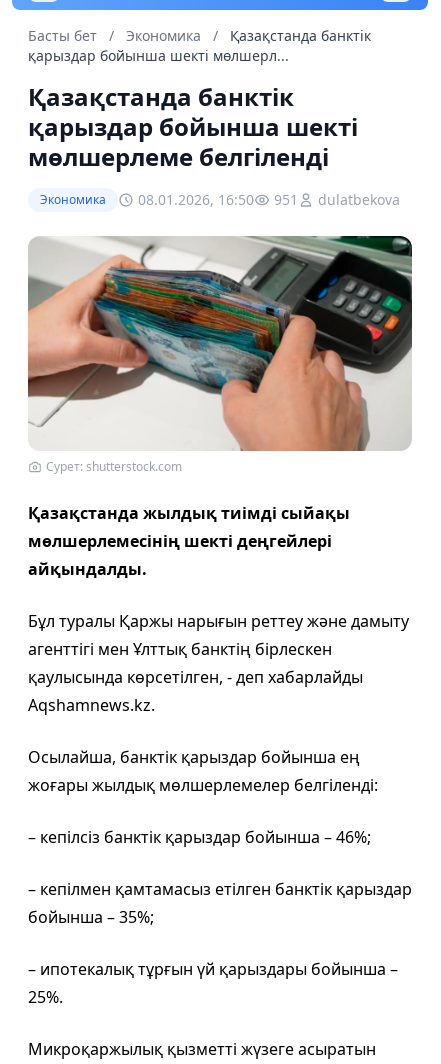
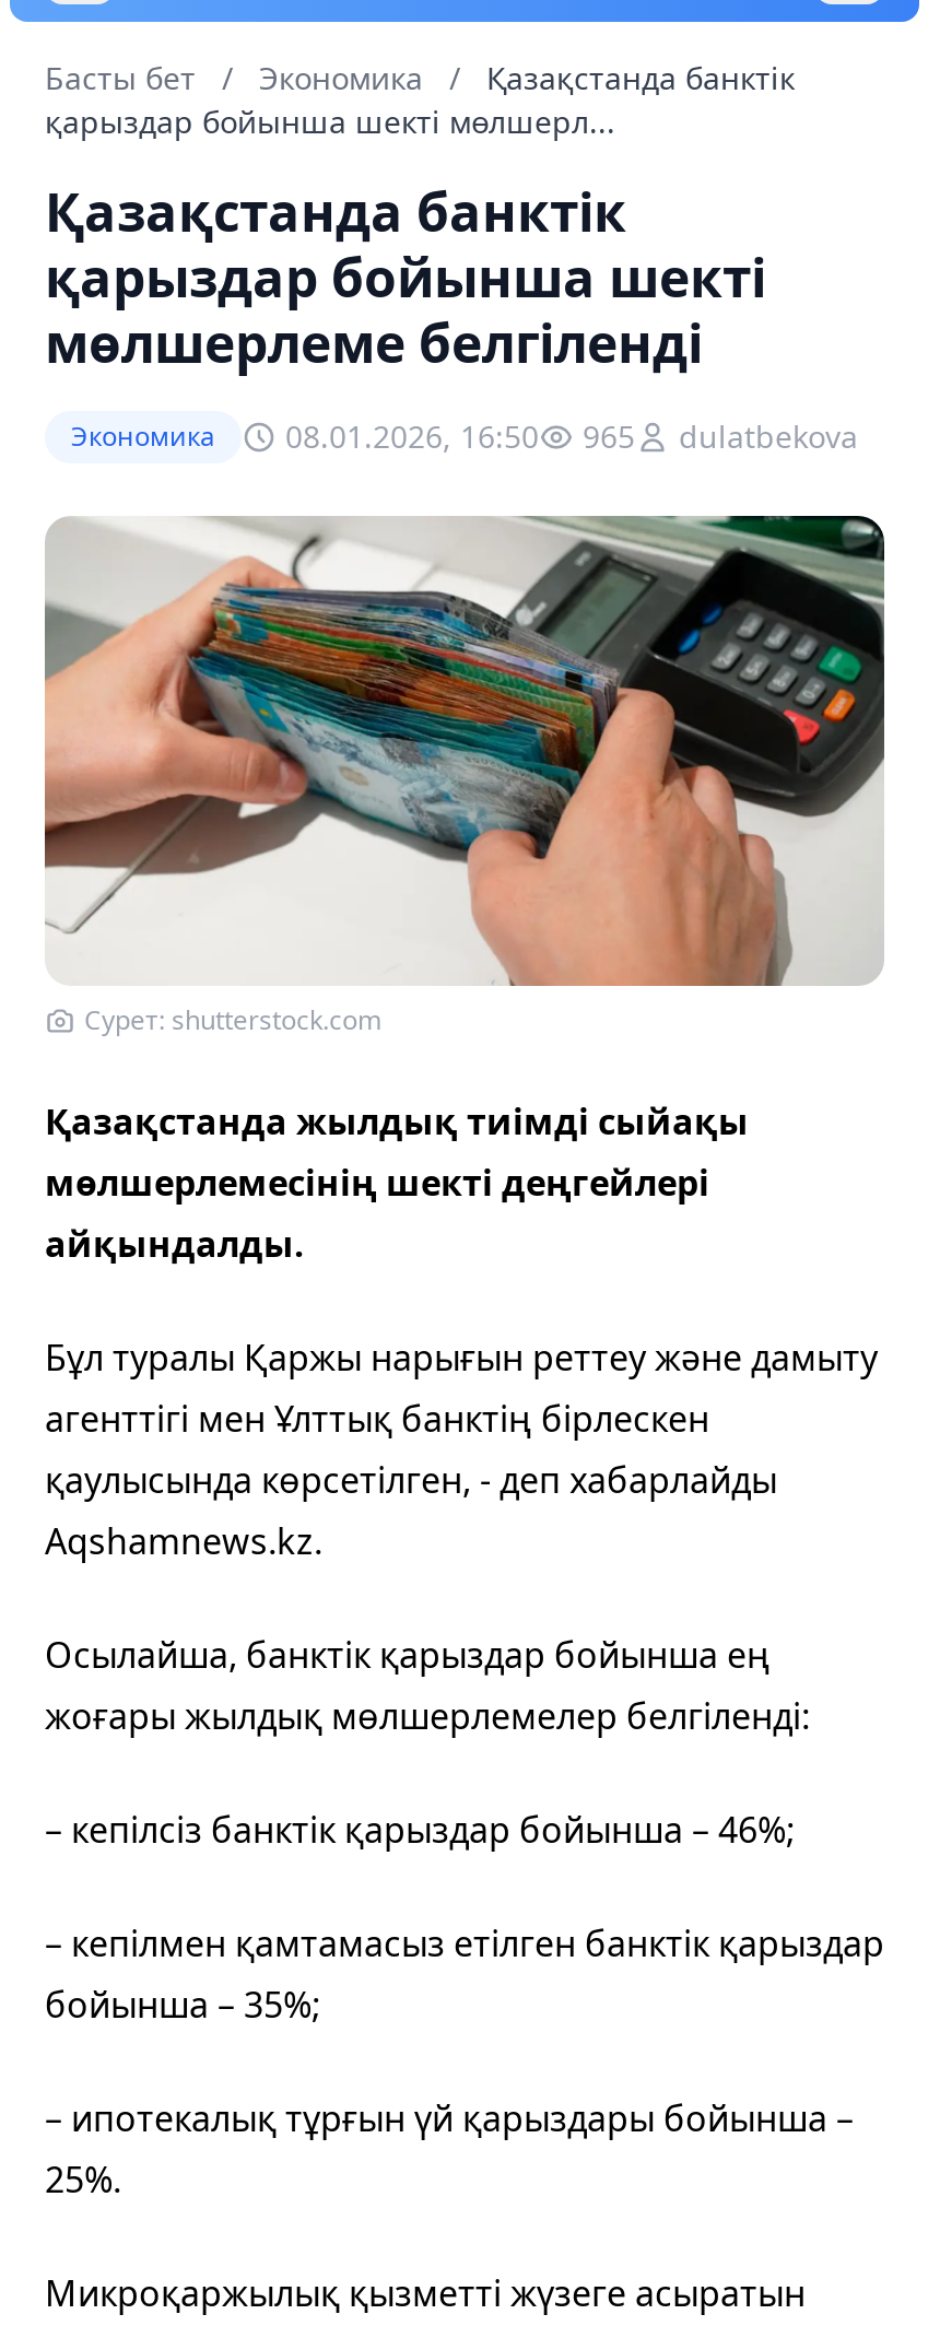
[40,190,400,209] Экономика 08.01.2026, 16:50 951 dulatbekova -> [71,415,858,456] Экономика 08.01.2026, 16:50 965 dulatbekova

